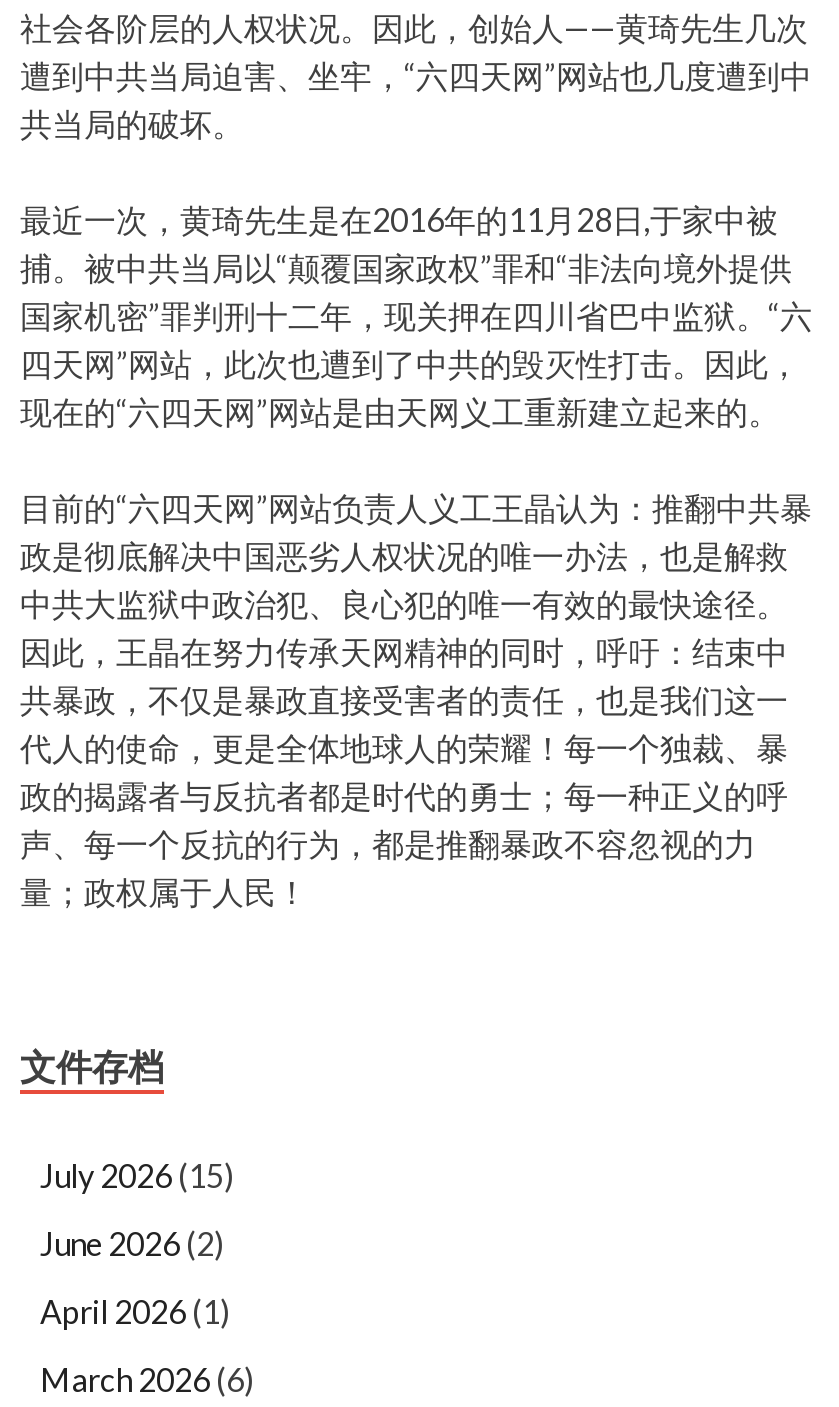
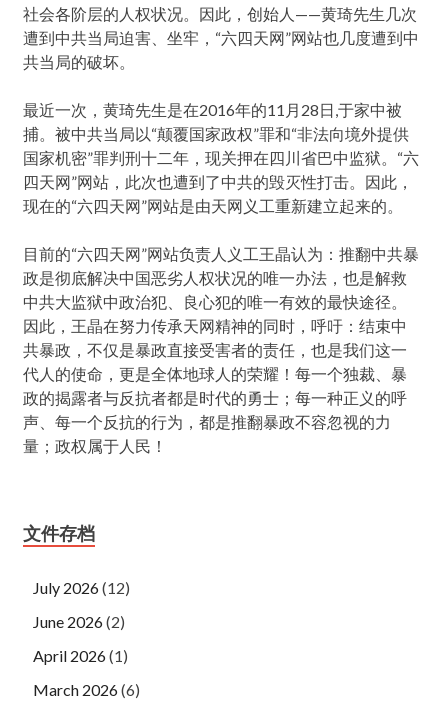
[40,1155,234,1193] July 2026 (15) -> [33,578,130,597] July 2026 (12)

